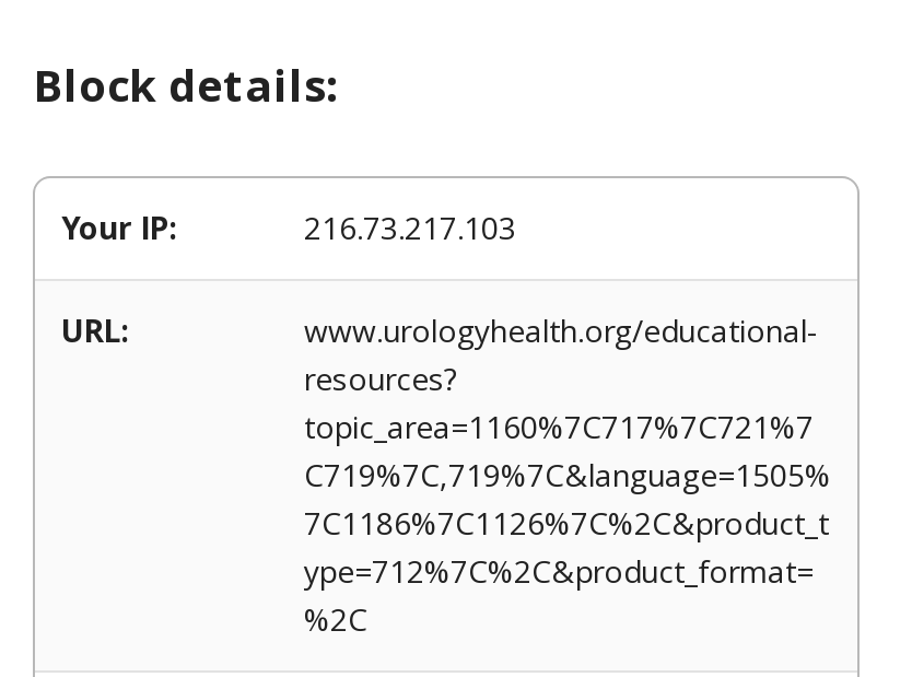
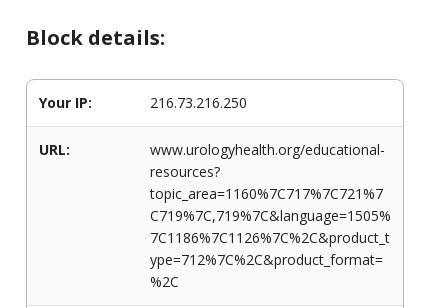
[304,207,516,248] 216.73.217.103 -> [150,93,247,112] 216.73.216.250

